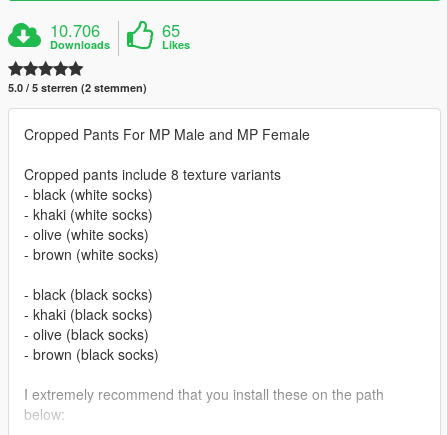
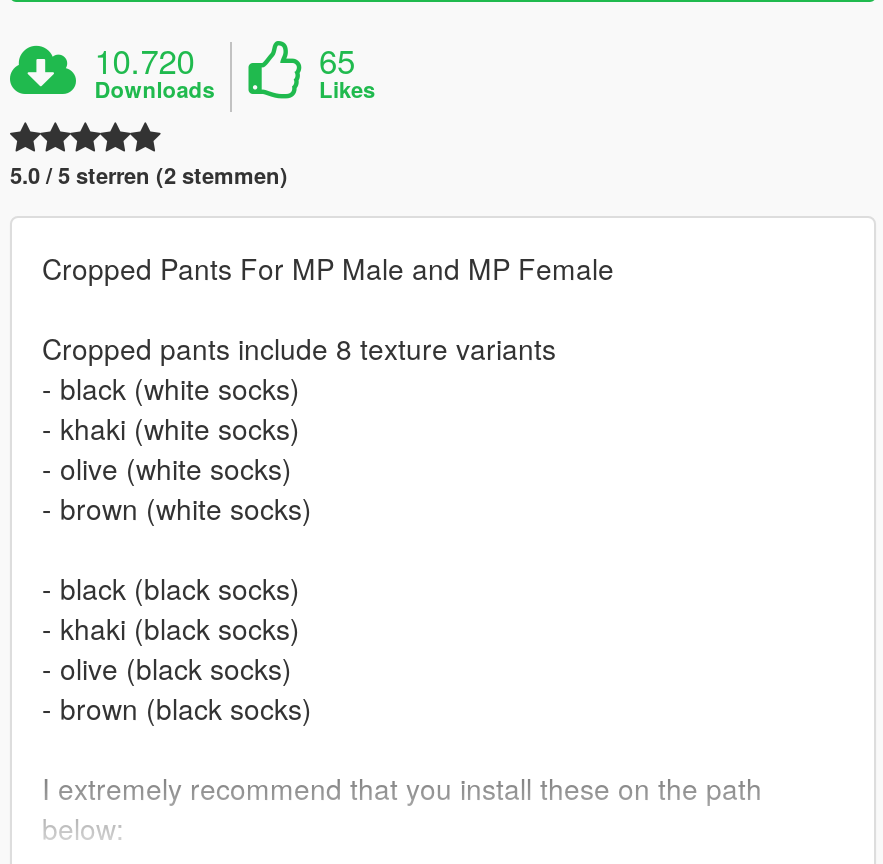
[50,18,100,42] 10.706 -> [94,36,194,84] 10.720

